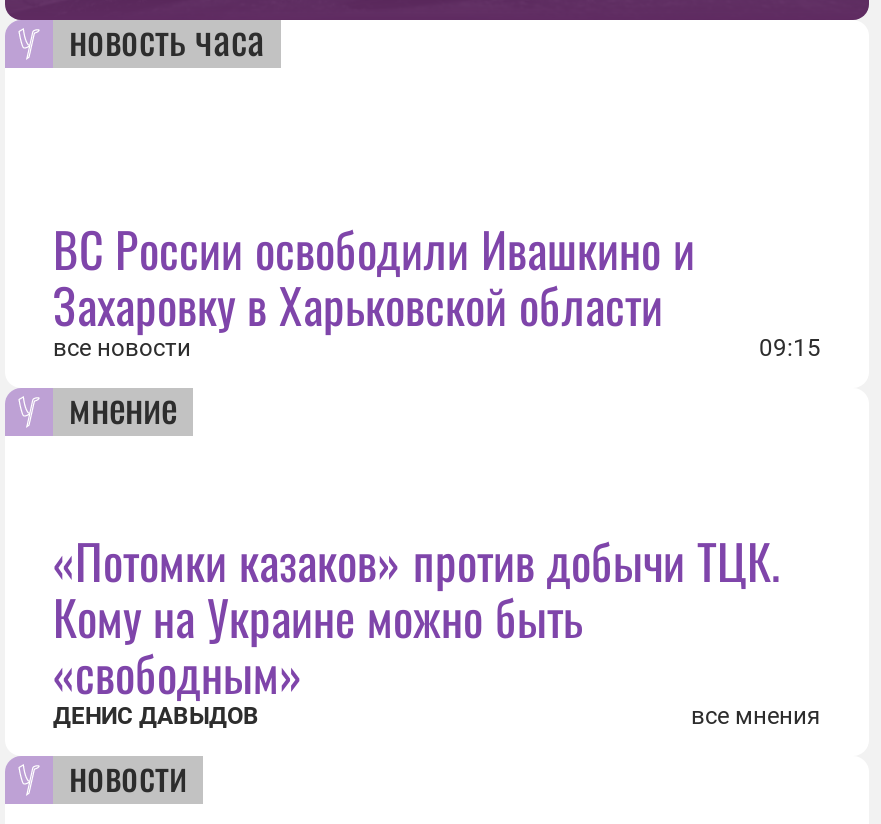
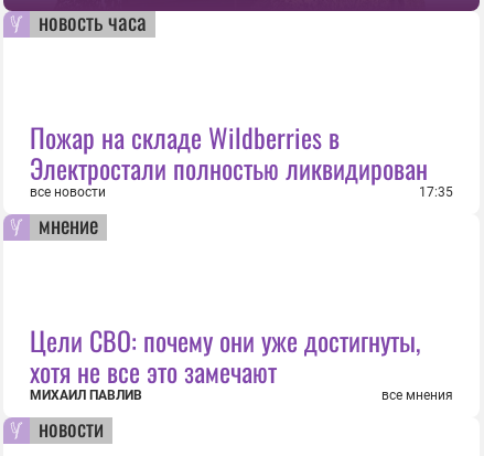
[53,212,695,340] ВС России освободили Ивашкино и | Захаровку в Харьковской области -> [30,117,428,188] Пожар на складе Wildberries в | Электростали полностью ликвидирован
[759,334,821,362] 09:15 -> [419,184,453,200] 17:35
[53,524,781,730] «Потомки казаков» против добычи ТЦК. | Кому на Украине можно быть | «свободным» | ДЕНИС ДАВЫДОВ -> [30,320,420,403] Цели СВО: почему они уже достигнуты, | хотя не все это замечают | МИХАИЛ ПАВЛИВ

